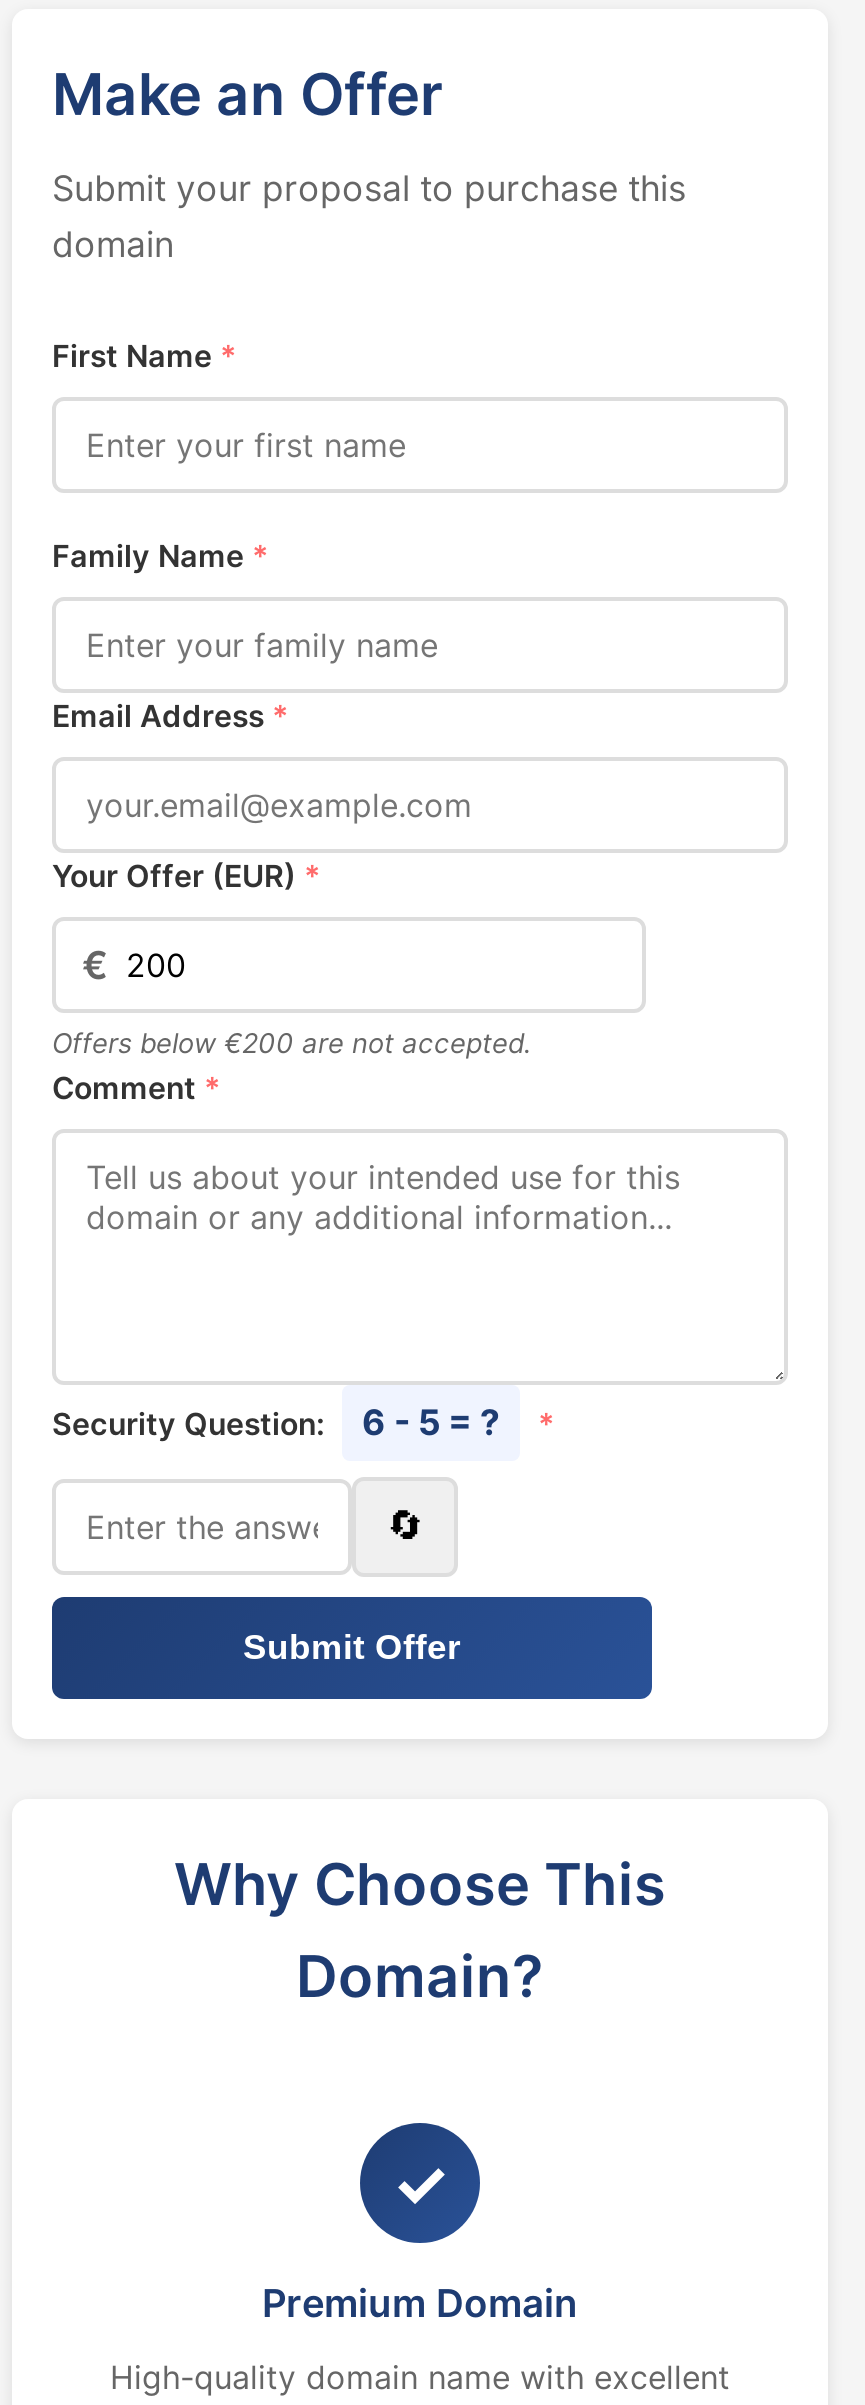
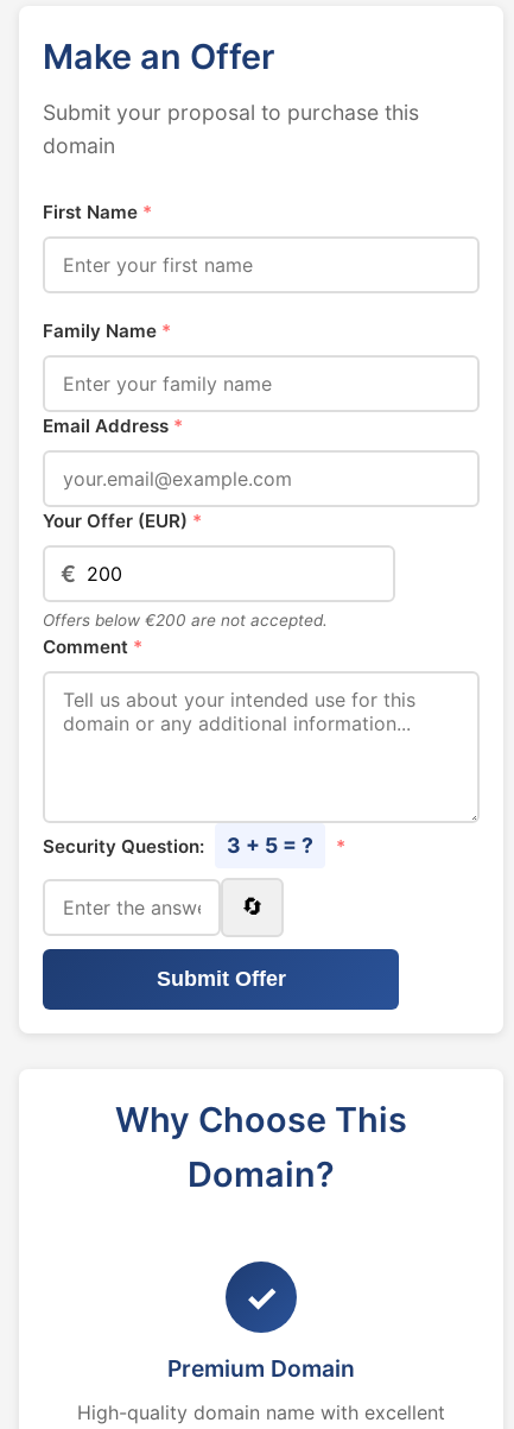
[362,1401,500,1443] 6 - 5 = ? -> [227,833,313,858] 3 + 5 = ?

